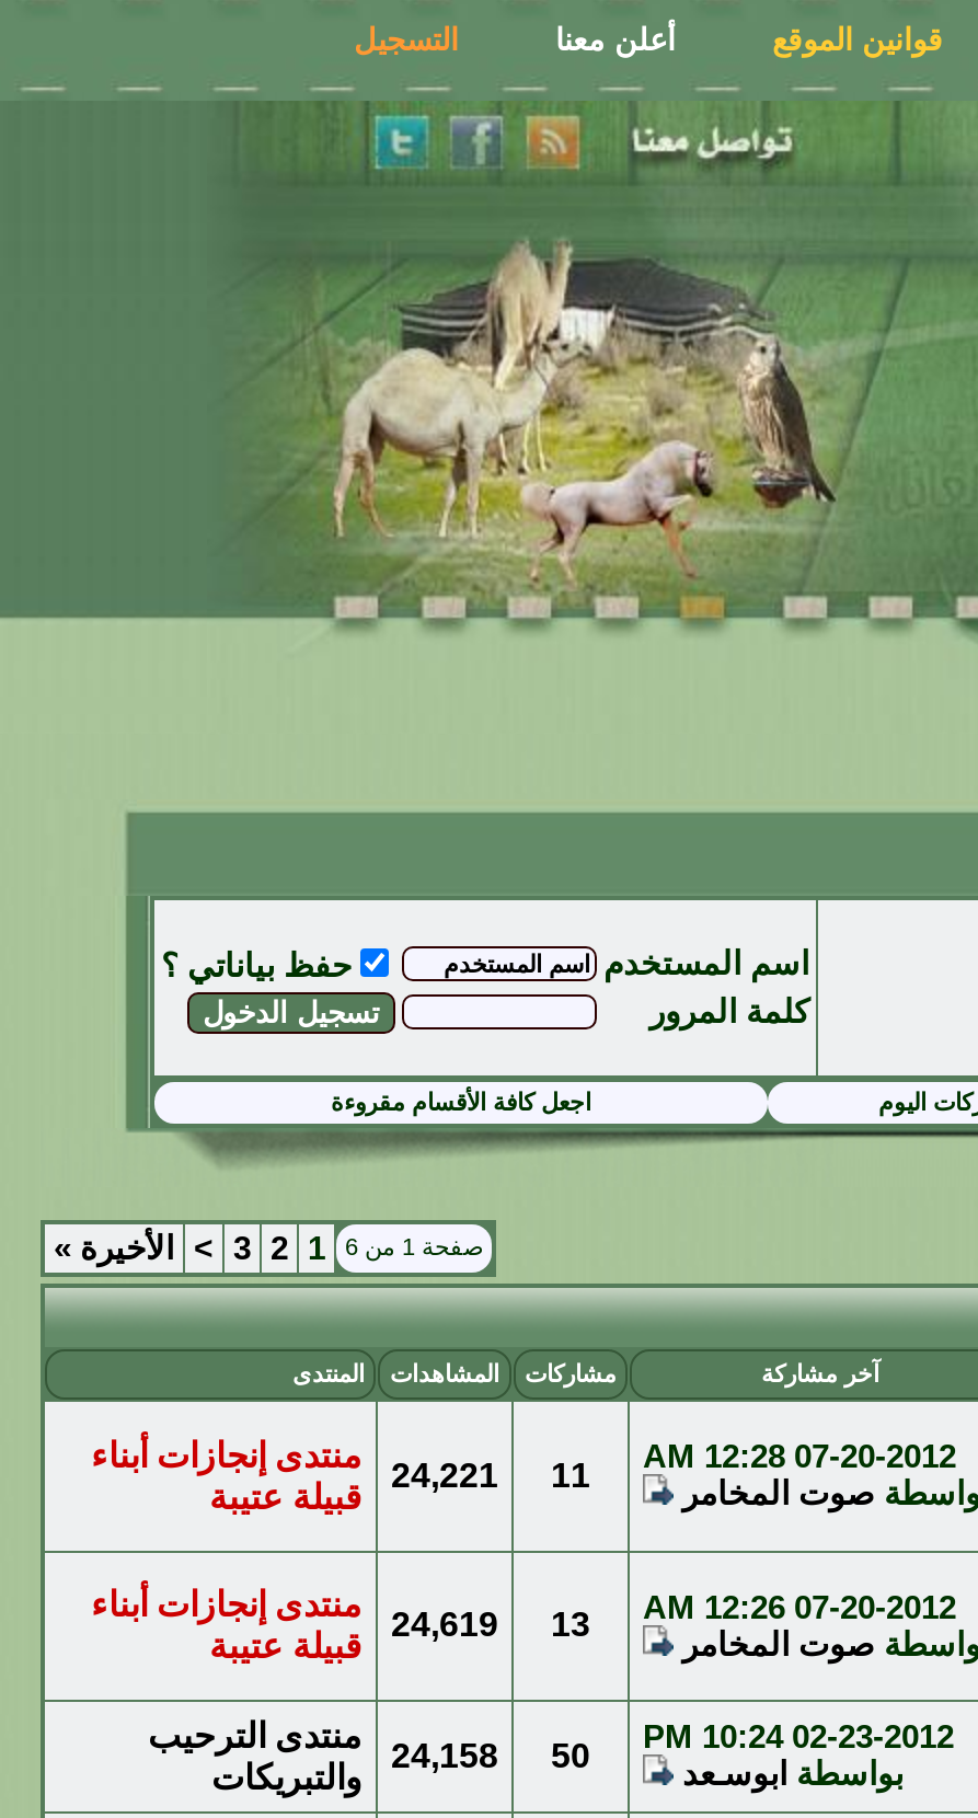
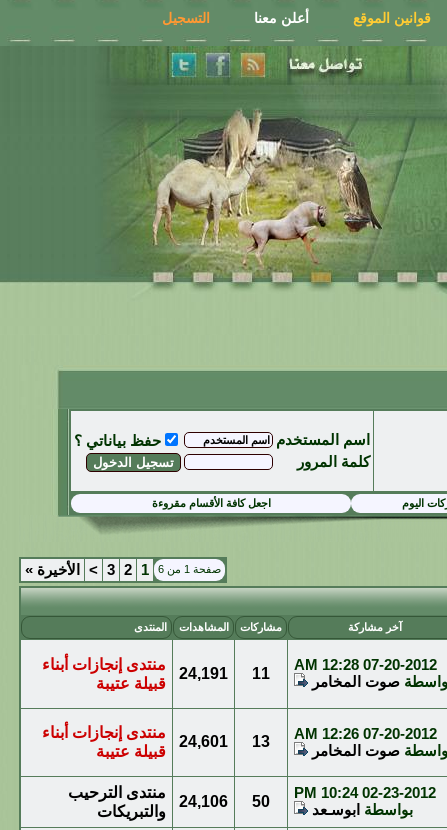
[391,1457,590,1494] 24,221 11 -> [179,665,270,682] 24,191 11
[391,1606,590,1643] 24,619 13 -> [179,733,270,750] 24,601 13
[391,1737,590,1774] 24,158 50 -> [179,793,270,810] 24,106 50

